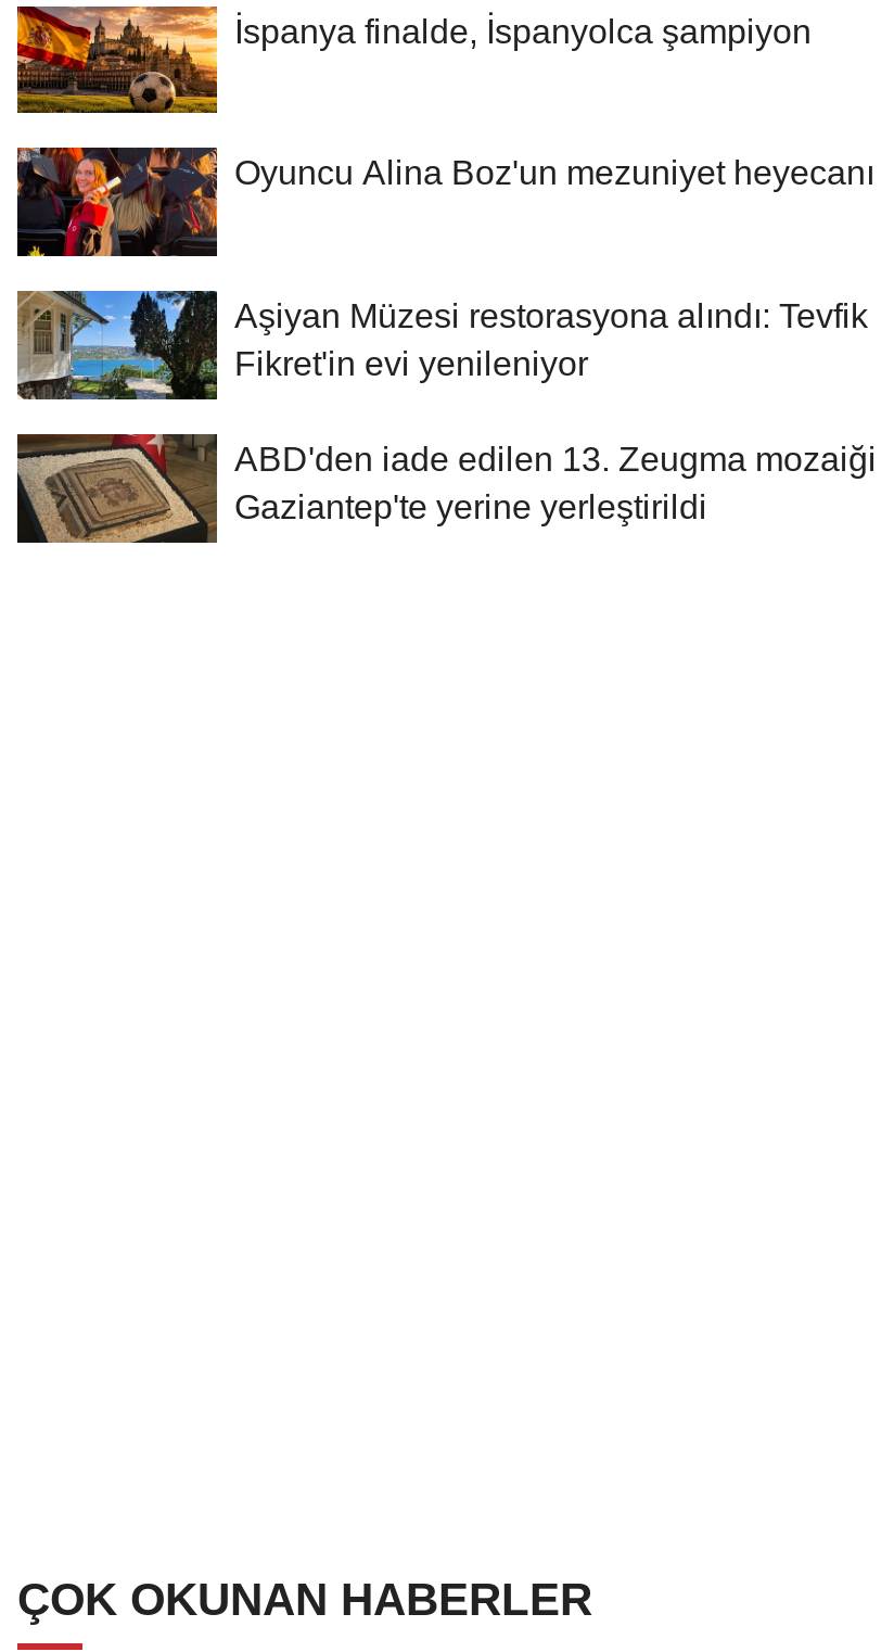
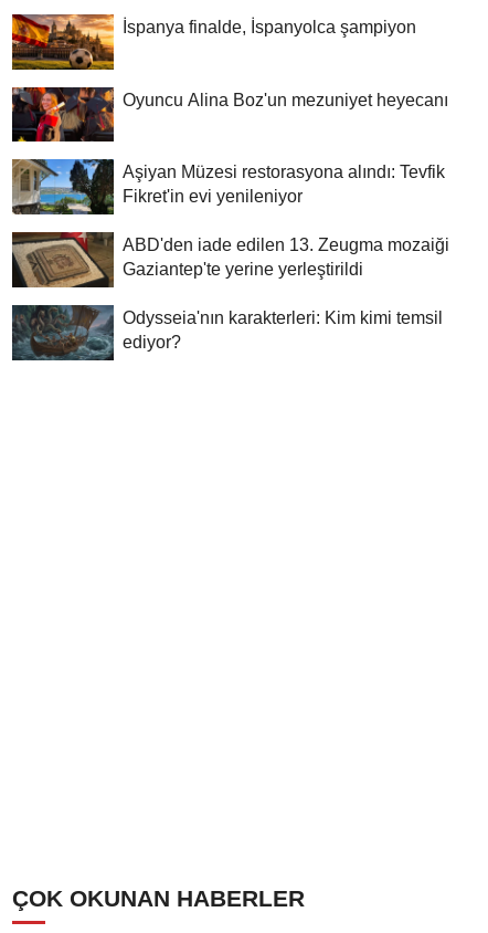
none -> [12,304,443,361] [image] | Odysseia'nın karakterleri: Kim kimi temsil | ediyor?

